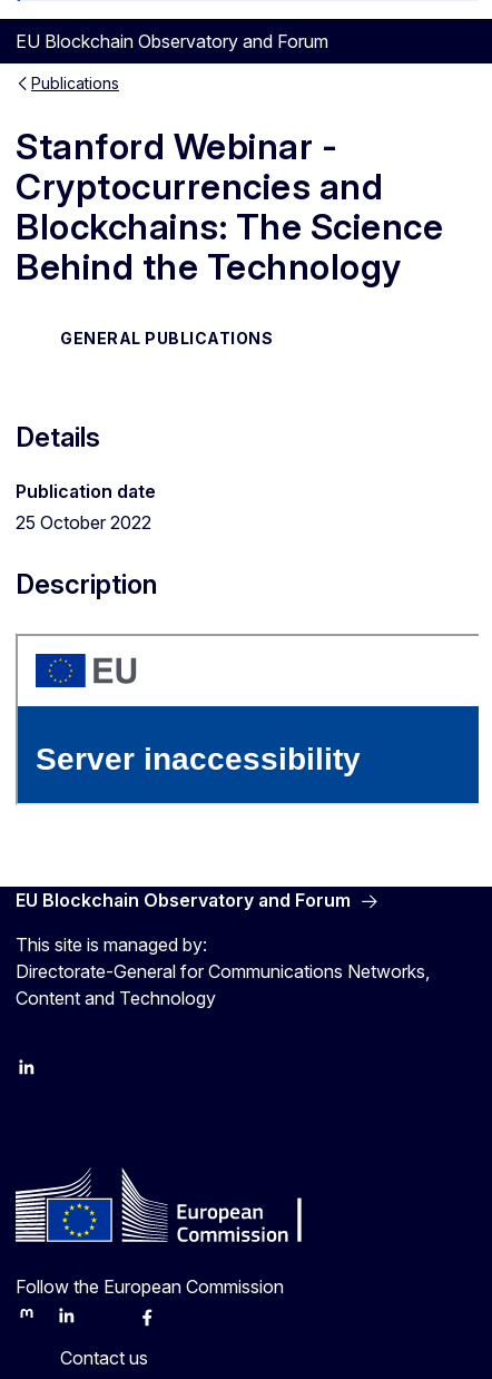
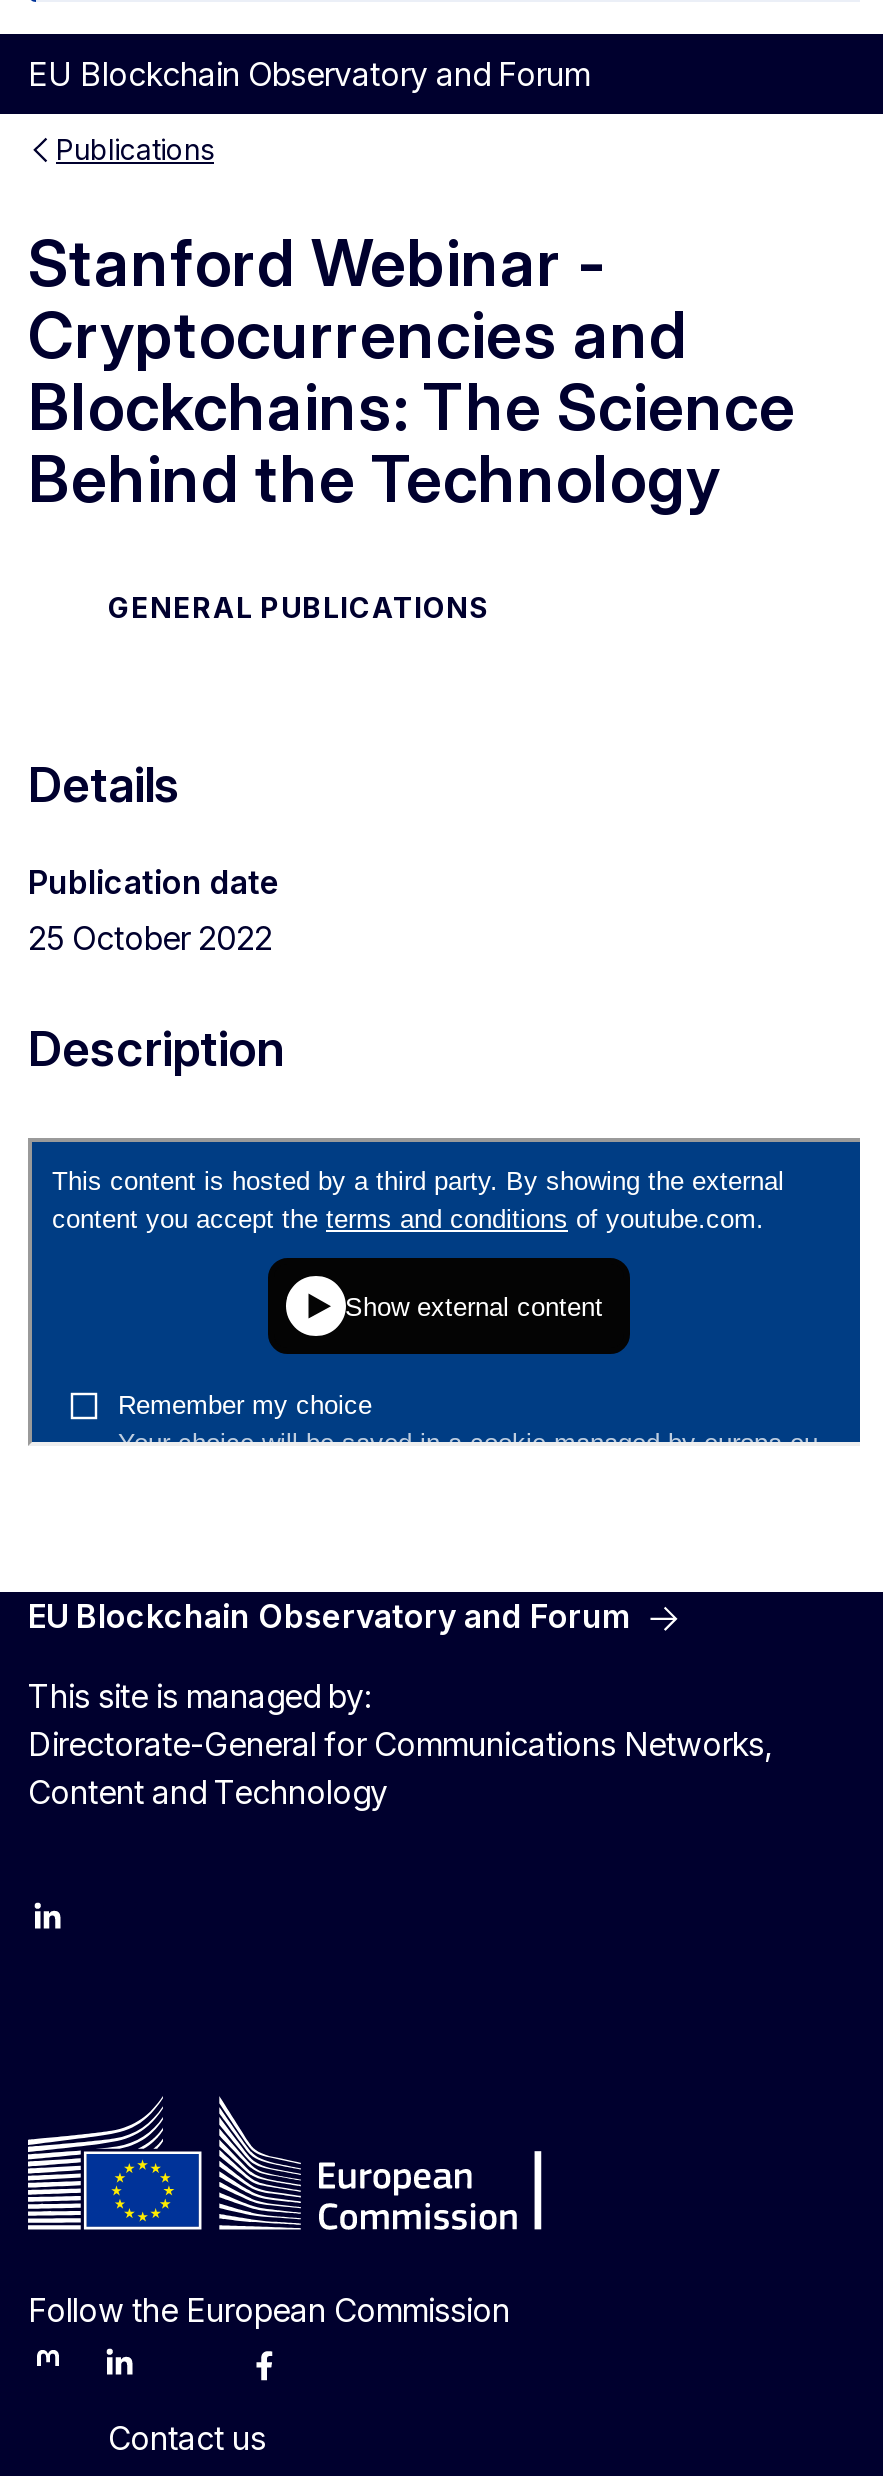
[18,636,479,791] [image] -> [30,1140,862,1444] [image]

